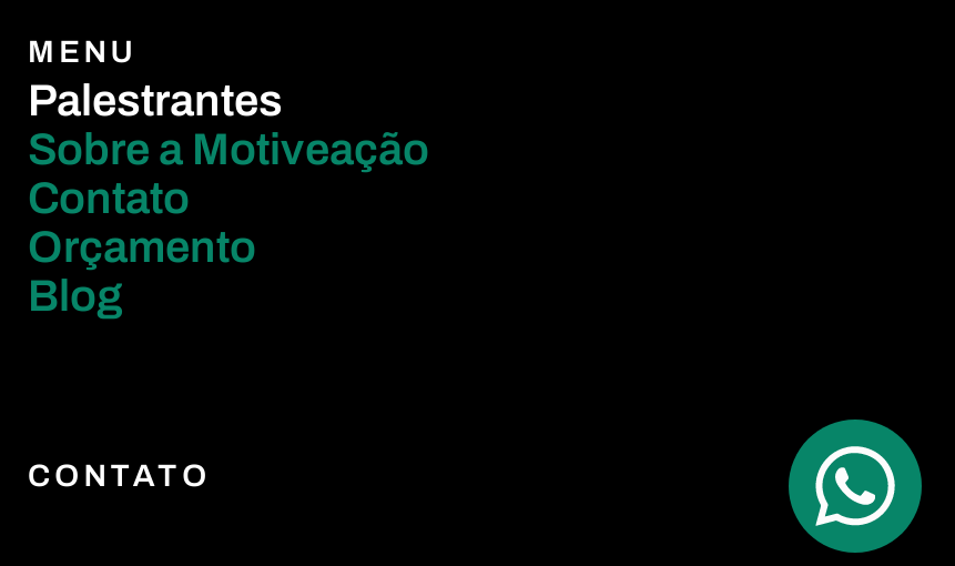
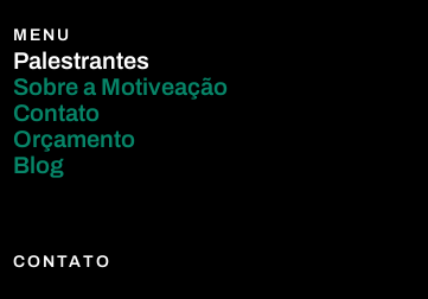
[786,417,924,555] [image] -> none

